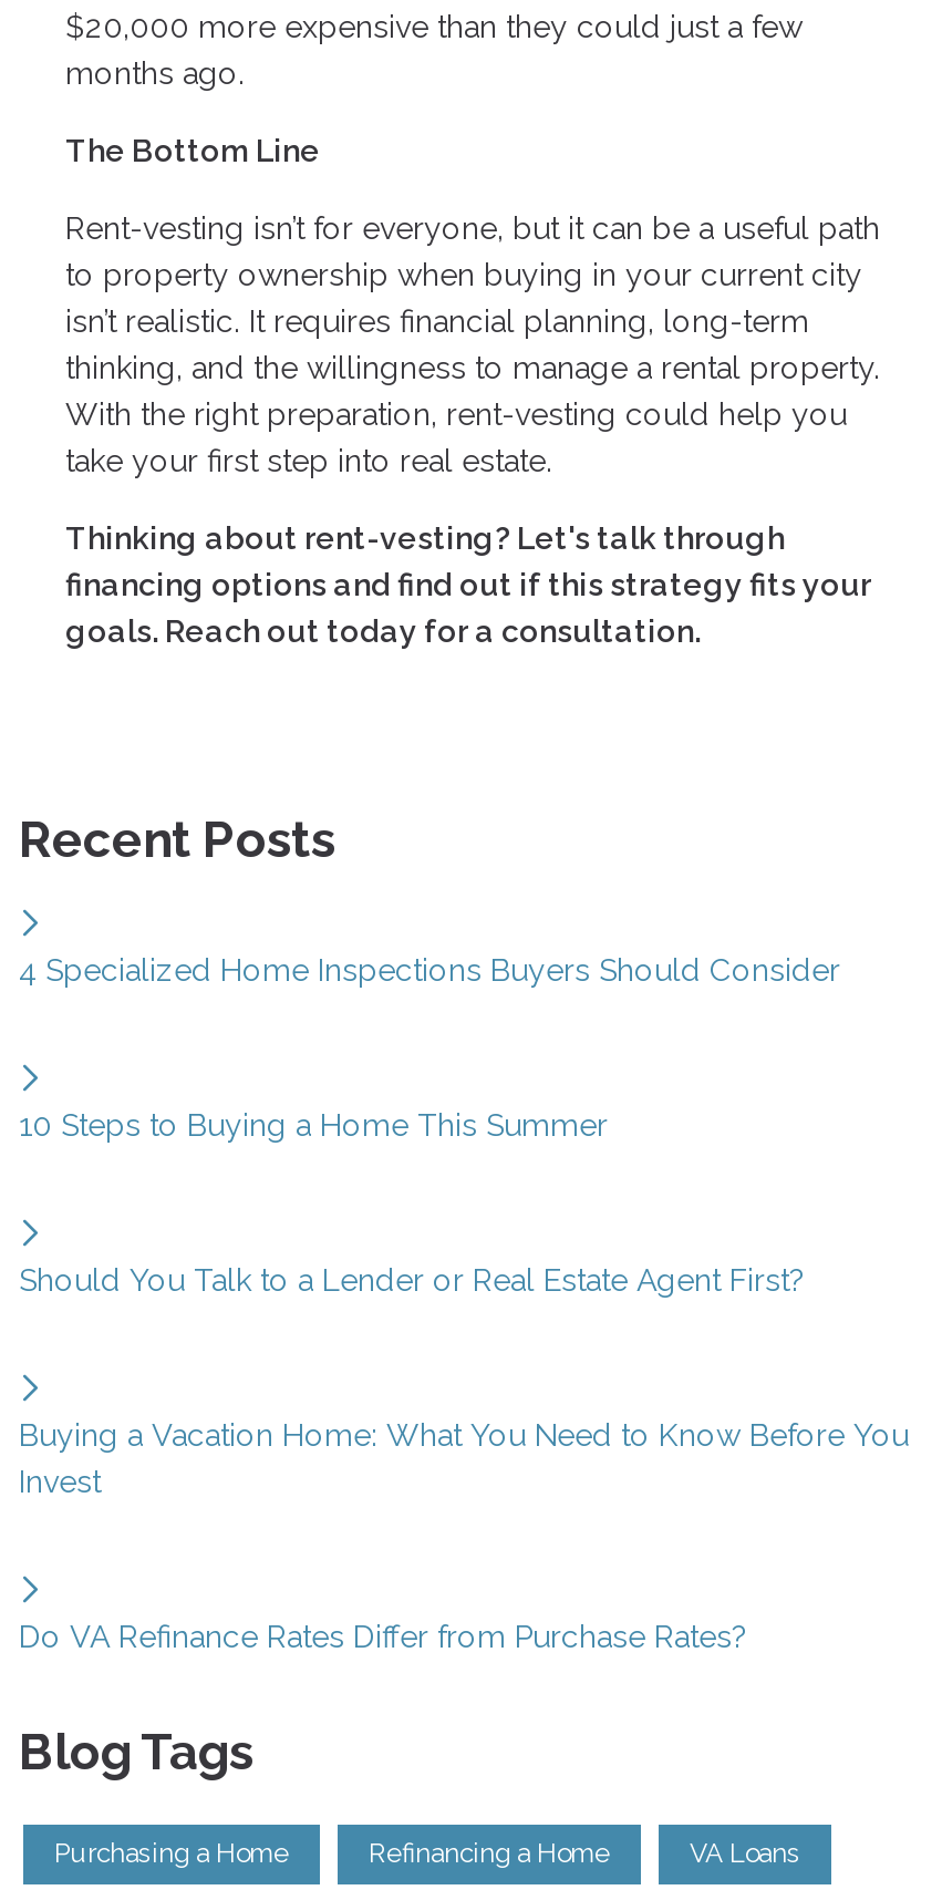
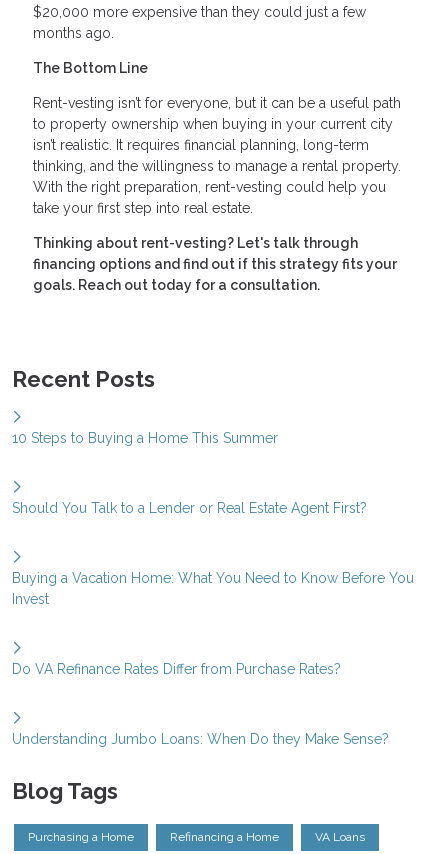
[19,952,840,987] 4 Specialized Home Inspections Buyers Should Consider -> none
moved [19,1107,909,1654] -> [12,430,414,677]: 10 Steps to Buying a Home This Summer | Should You Talk to a Lender or Real Estate Agent First? | Buying a Vacation Home: What You Need to Know Before You | Invest | Do VA Refinance Rates Differ from Purchase Rates?
none -> [12,731,389,747] Understanding Jumbo Loans: When Do they Make Sense?

